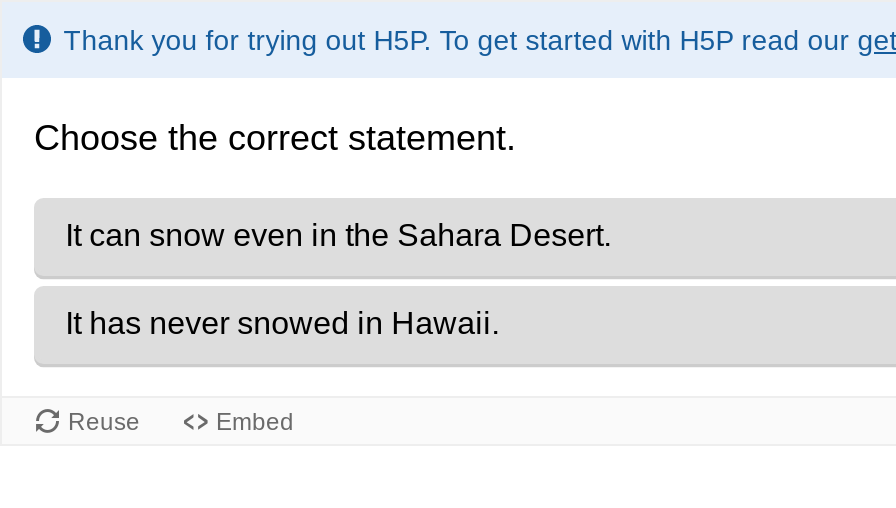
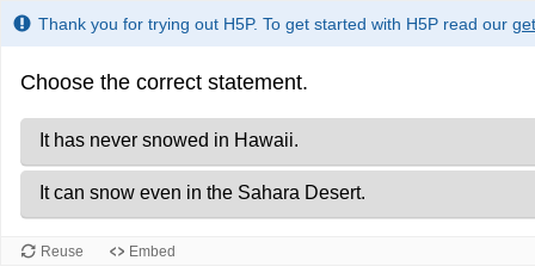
moved [65,218,611,252] -> [39,183,365,203]: It can snow even in the Sahara Desert.
moved [65,307,499,341] -> [39,130,298,150]: It has never snowed in Hawaii.

